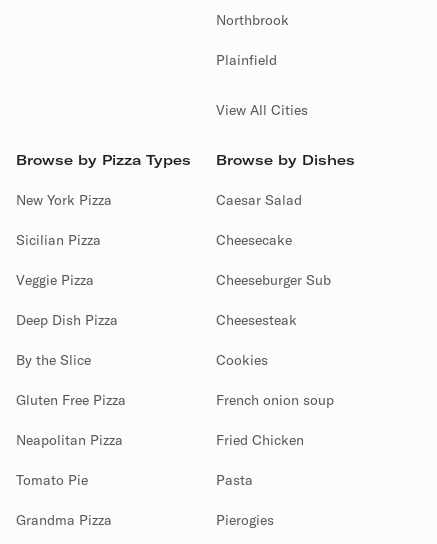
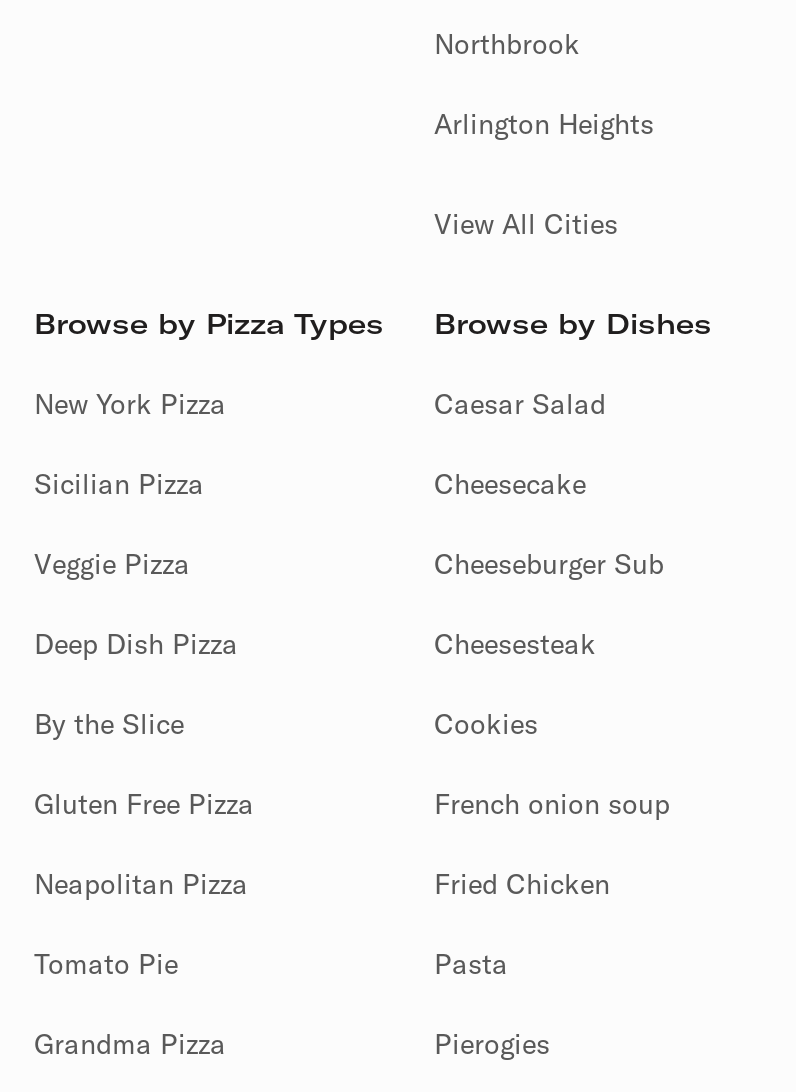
[216,51,277,69] Plainfield -> [434,106,654,142] Arlington Heights

